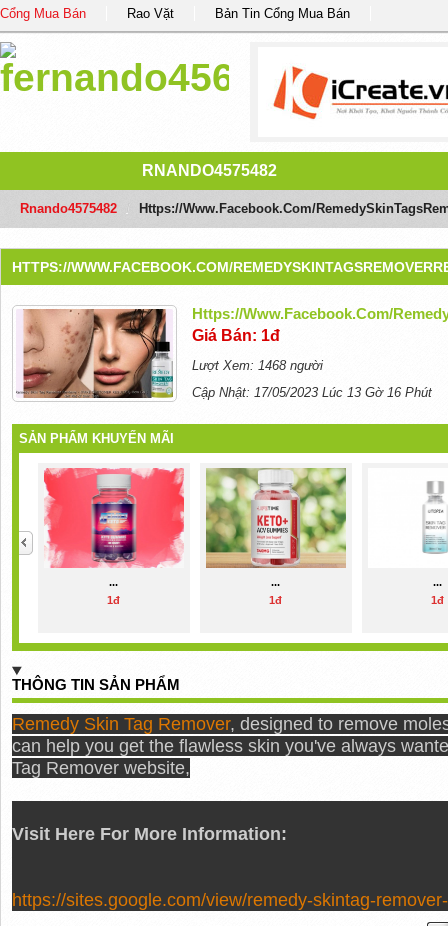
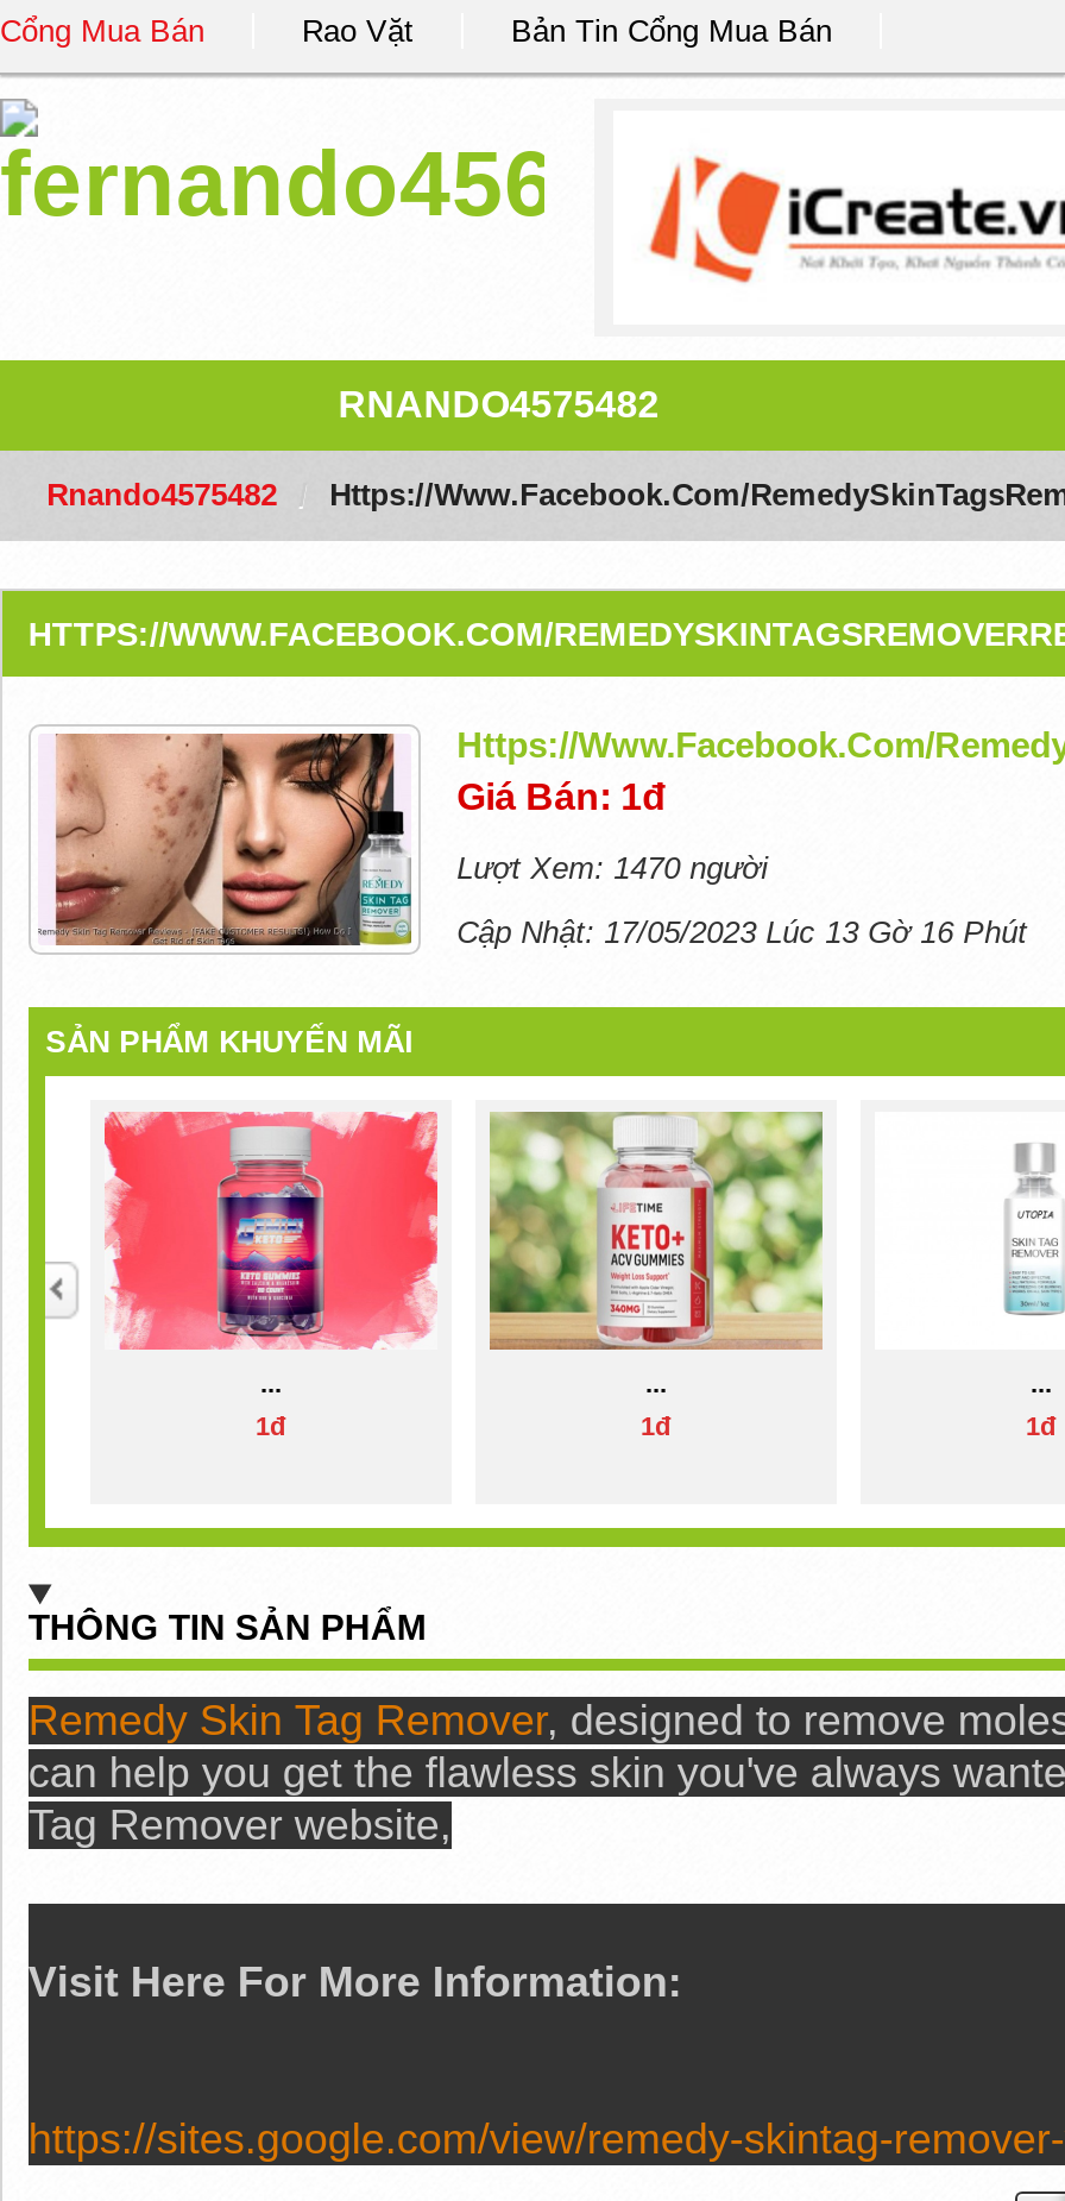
[192,358,323,373] Lượt Xem: 1468 người -> [457,850,768,886] Lượt Xem: 1470 người

